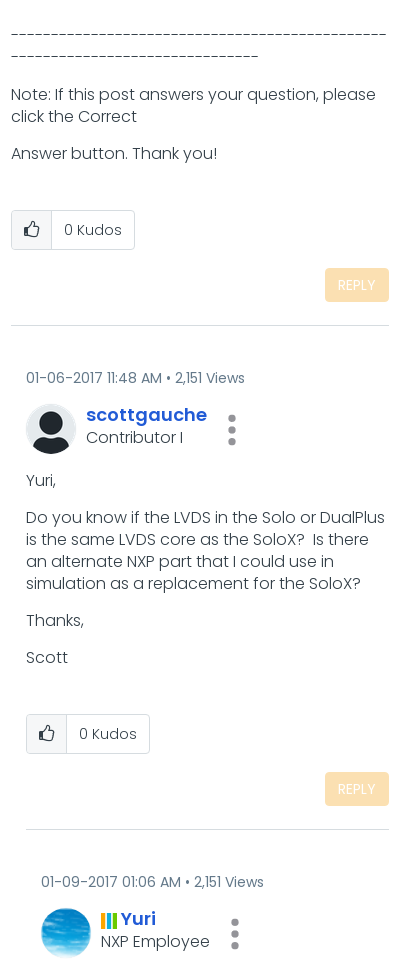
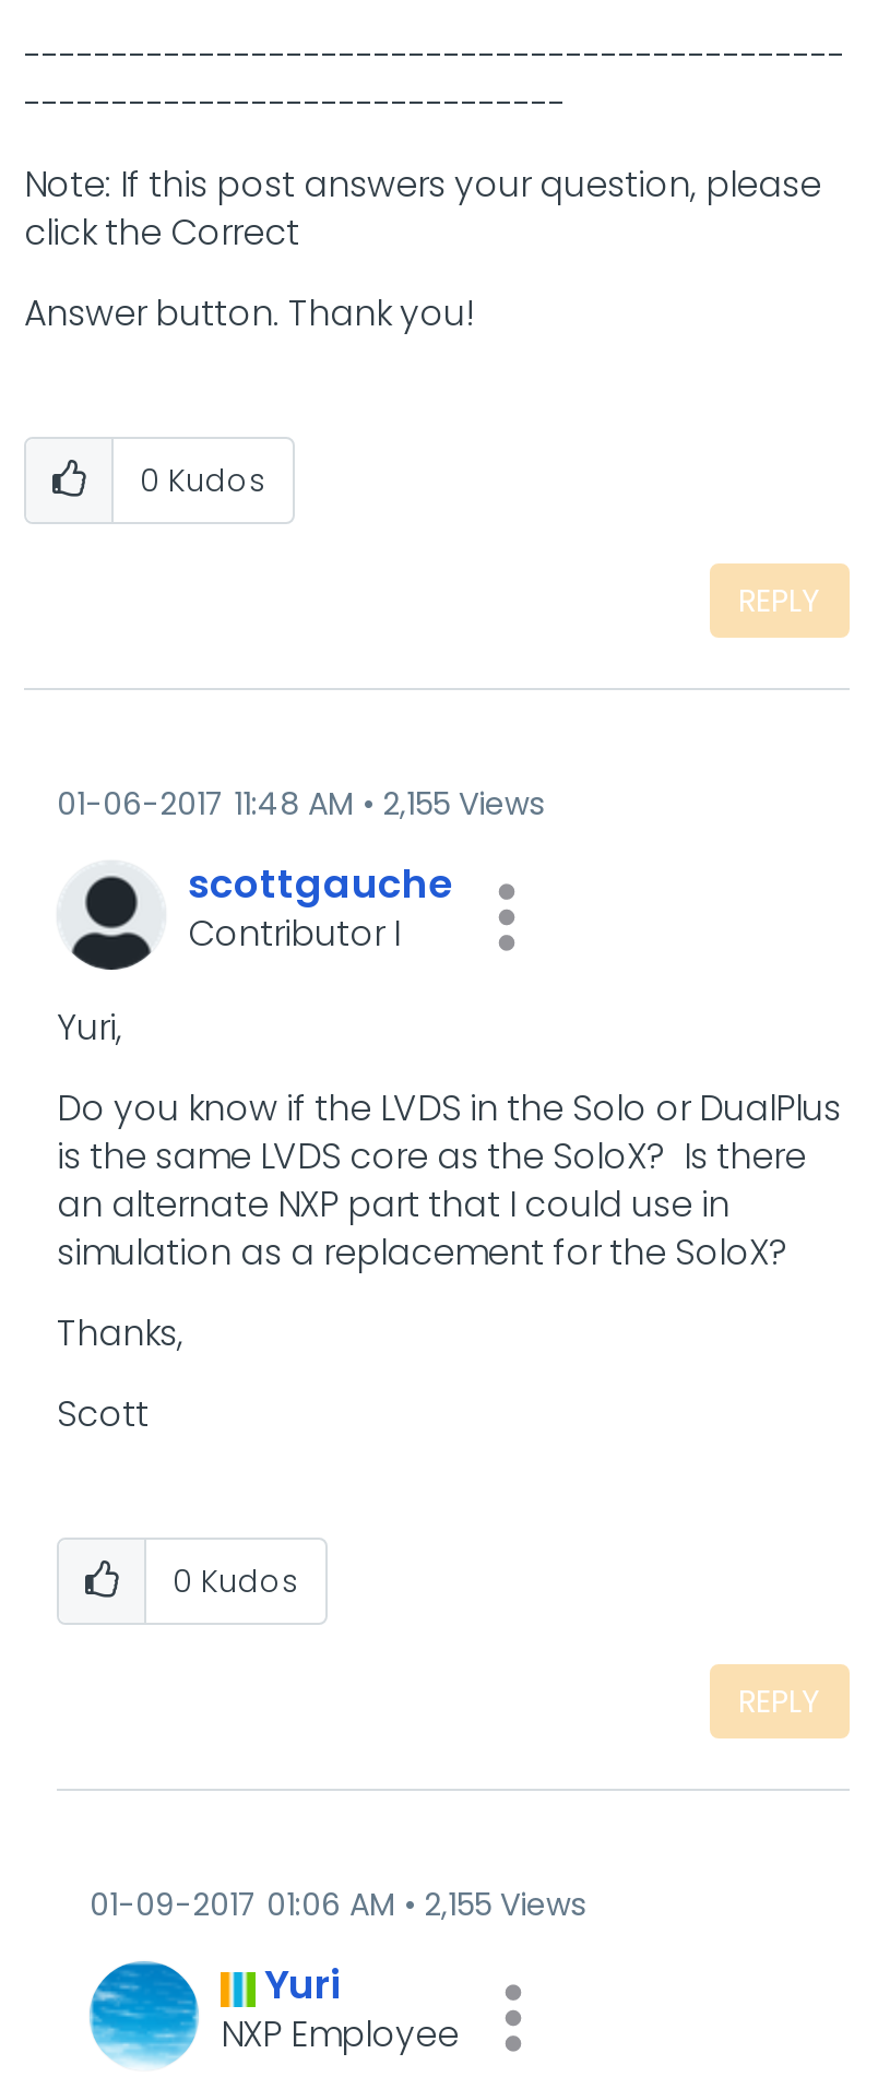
[26,368,245,388] 01-06-2017 11:48 AM 2,151 Views -> [57,782,544,826] 01-06-2017 11:48 AM 2,155 Views
[41,872,264,892] 01-09-2017 01:06 AM 2,151 Views -> [90,1883,585,1926] 01-09-2017 01:06 AM 2,155 Views

